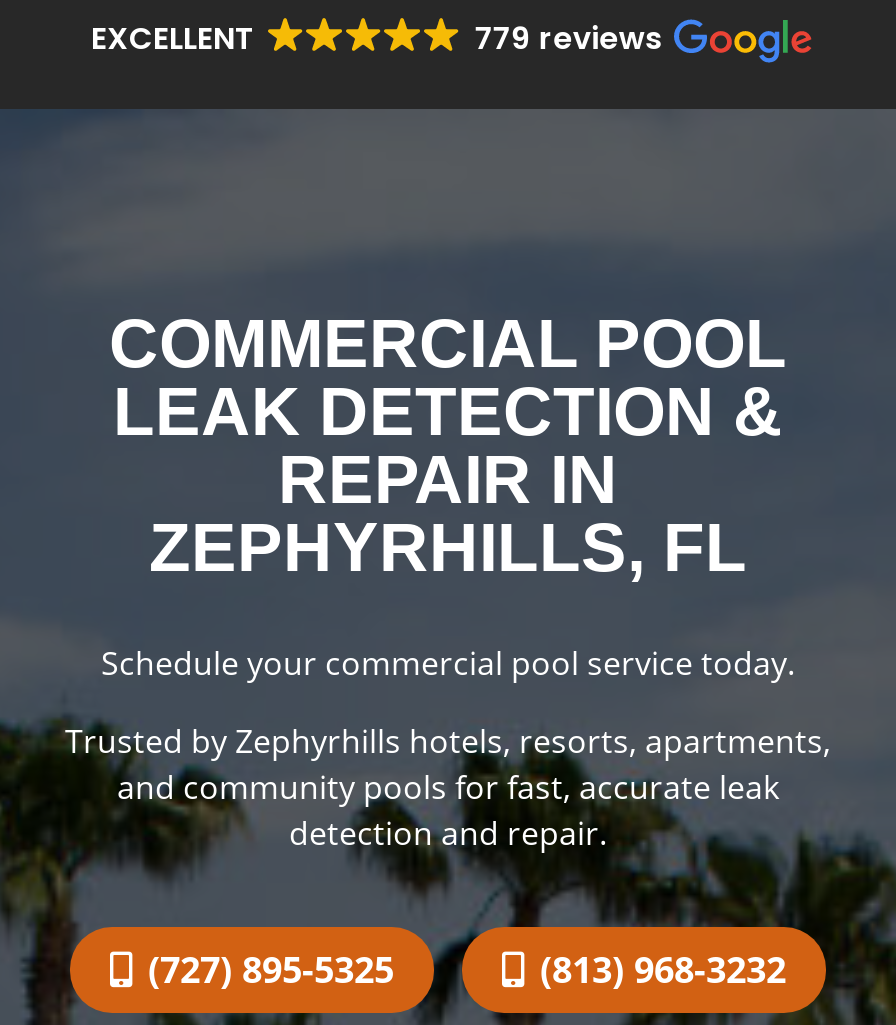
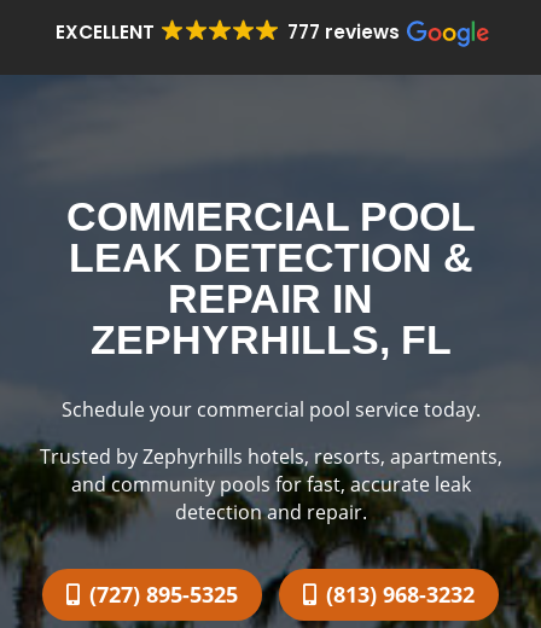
[475,17,663,59] 779 reviews -> [287,19,399,45] 777 reviews

